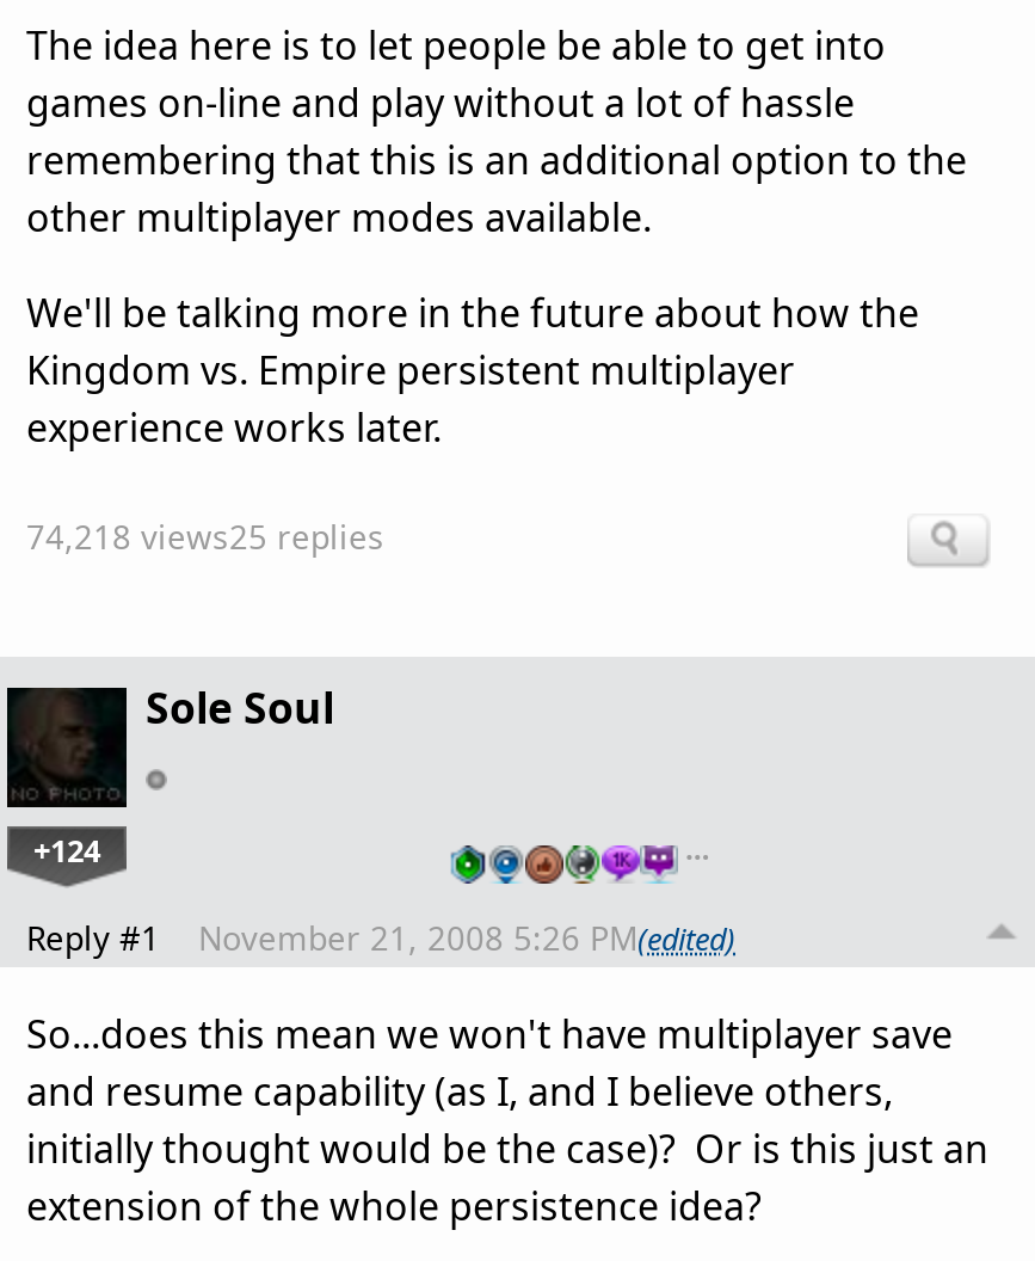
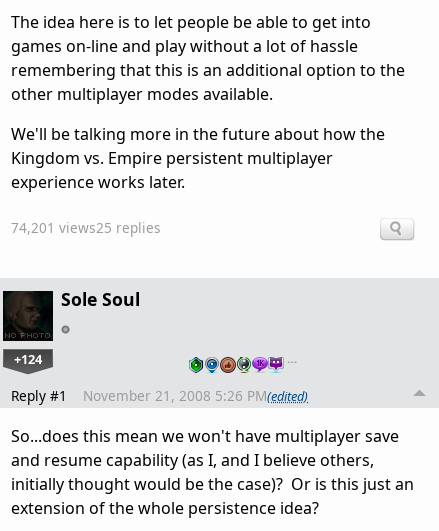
[26,513,384,559] 74,218 views25 replies -> [11,218,161,237] 74,201 views25 replies

